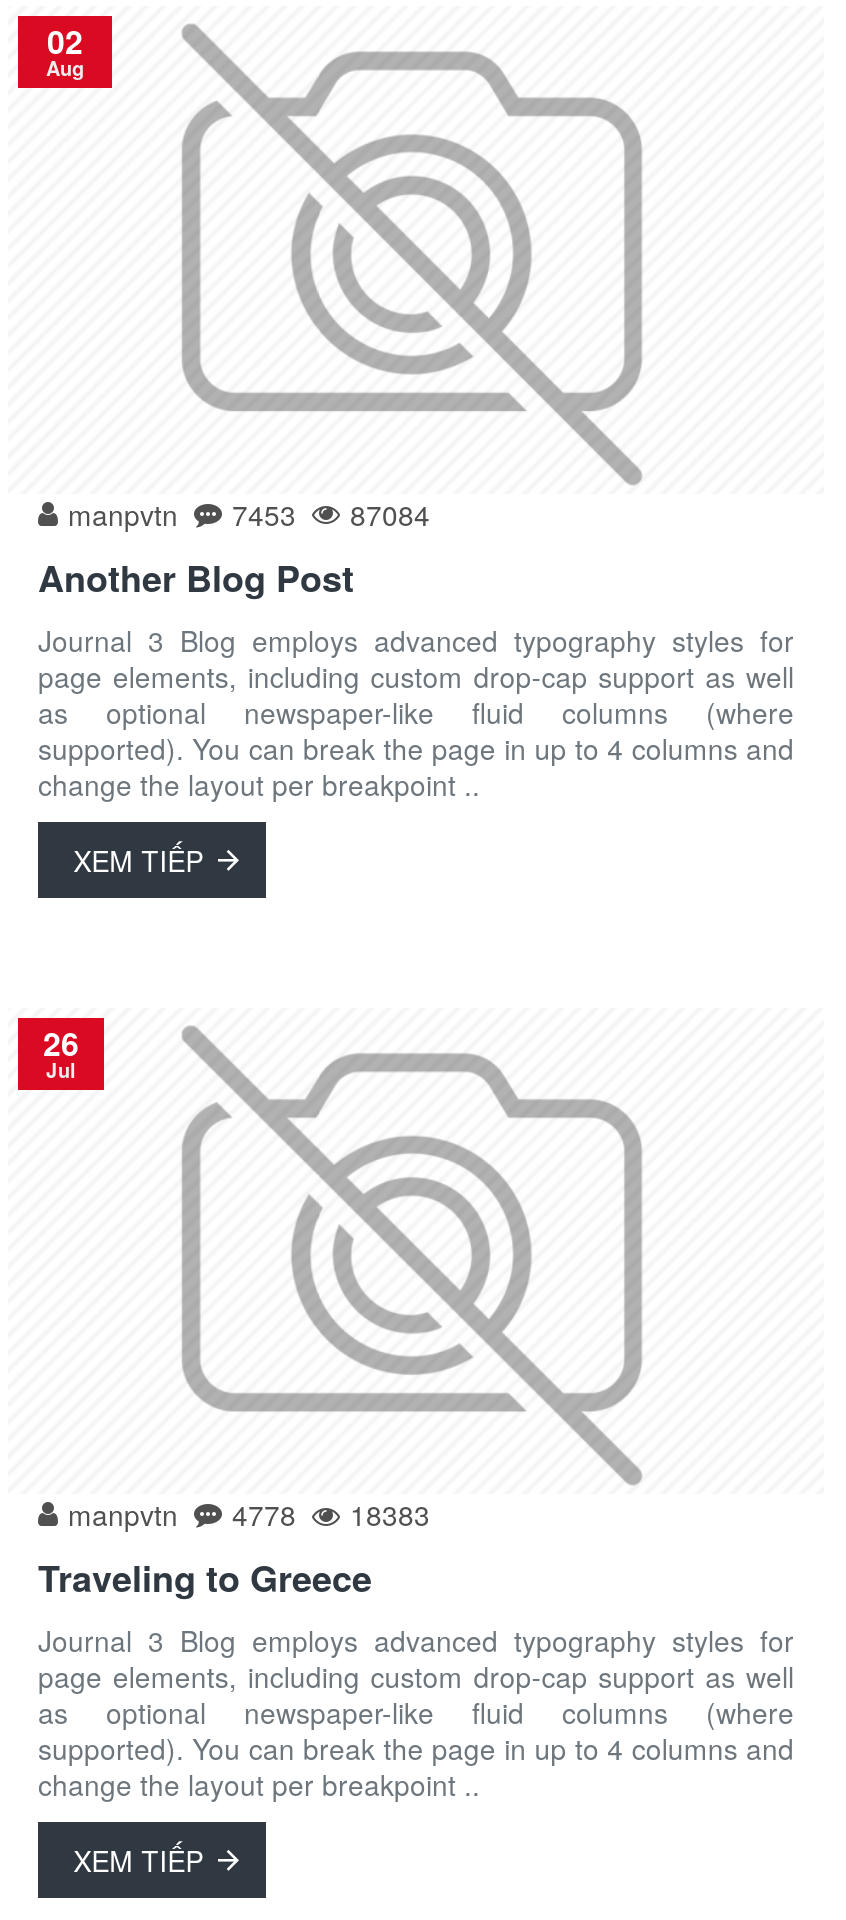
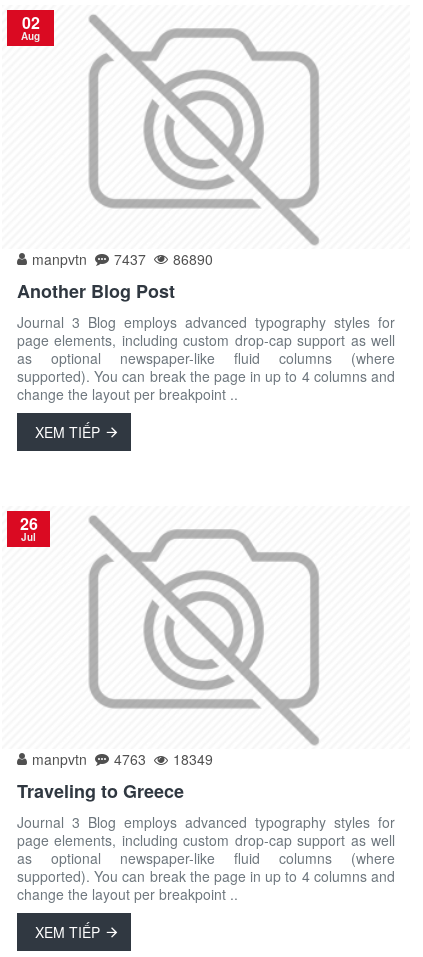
[232,493,296,533] 7453 -> [114,249,146,269] 7437
[350,493,430,533] 87084 -> [173,249,213,269] 86890
[232,1495,296,1535] 4778 -> [114,749,146,769] 4763
[350,1495,430,1535] 18383 -> [173,749,213,769] 18349

